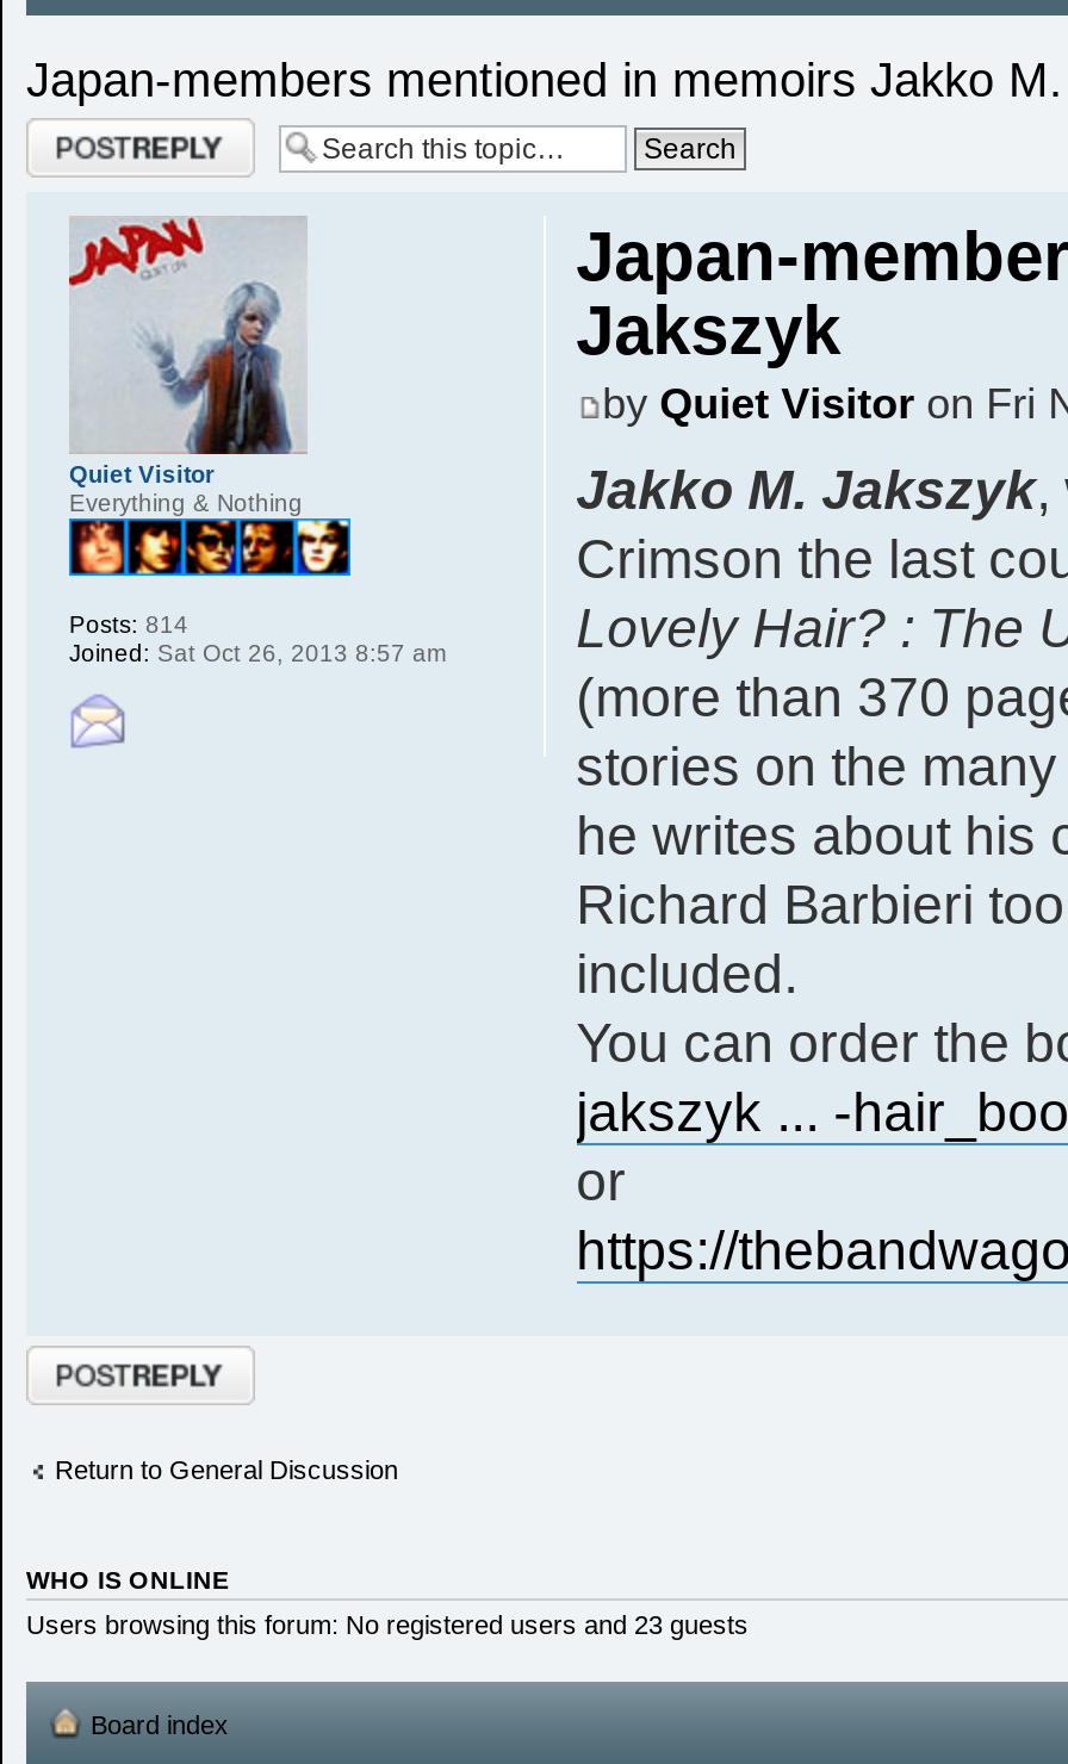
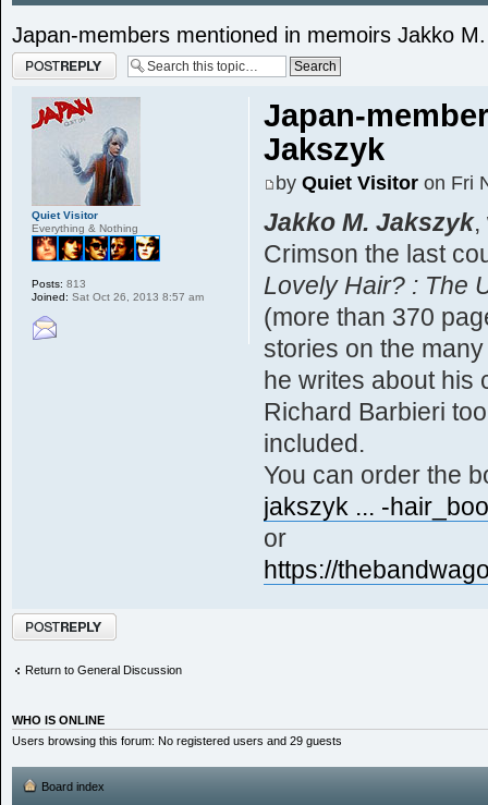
[69,611,188,638] Posts: 814 -> [32,278,86,290] Posts: 813
[26,1610,749,1639] Users browsing this forum: No registered users and 23 guests -> [12,734,342,747] Users browsing this forum: No registered users and 29 guests

